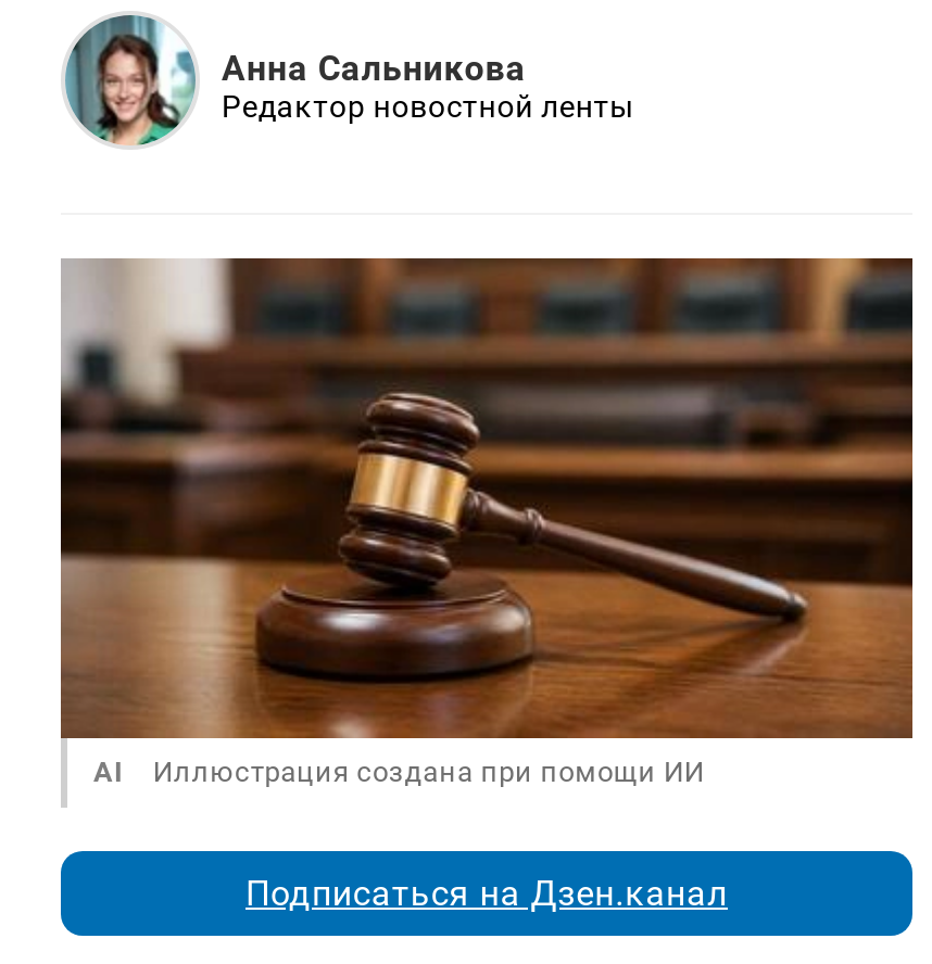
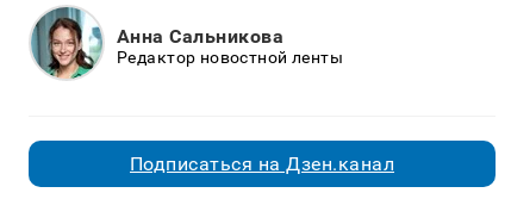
[59,256,915,801] [image] | AI | Иллюстрация создана при помощи ИИ -> none

